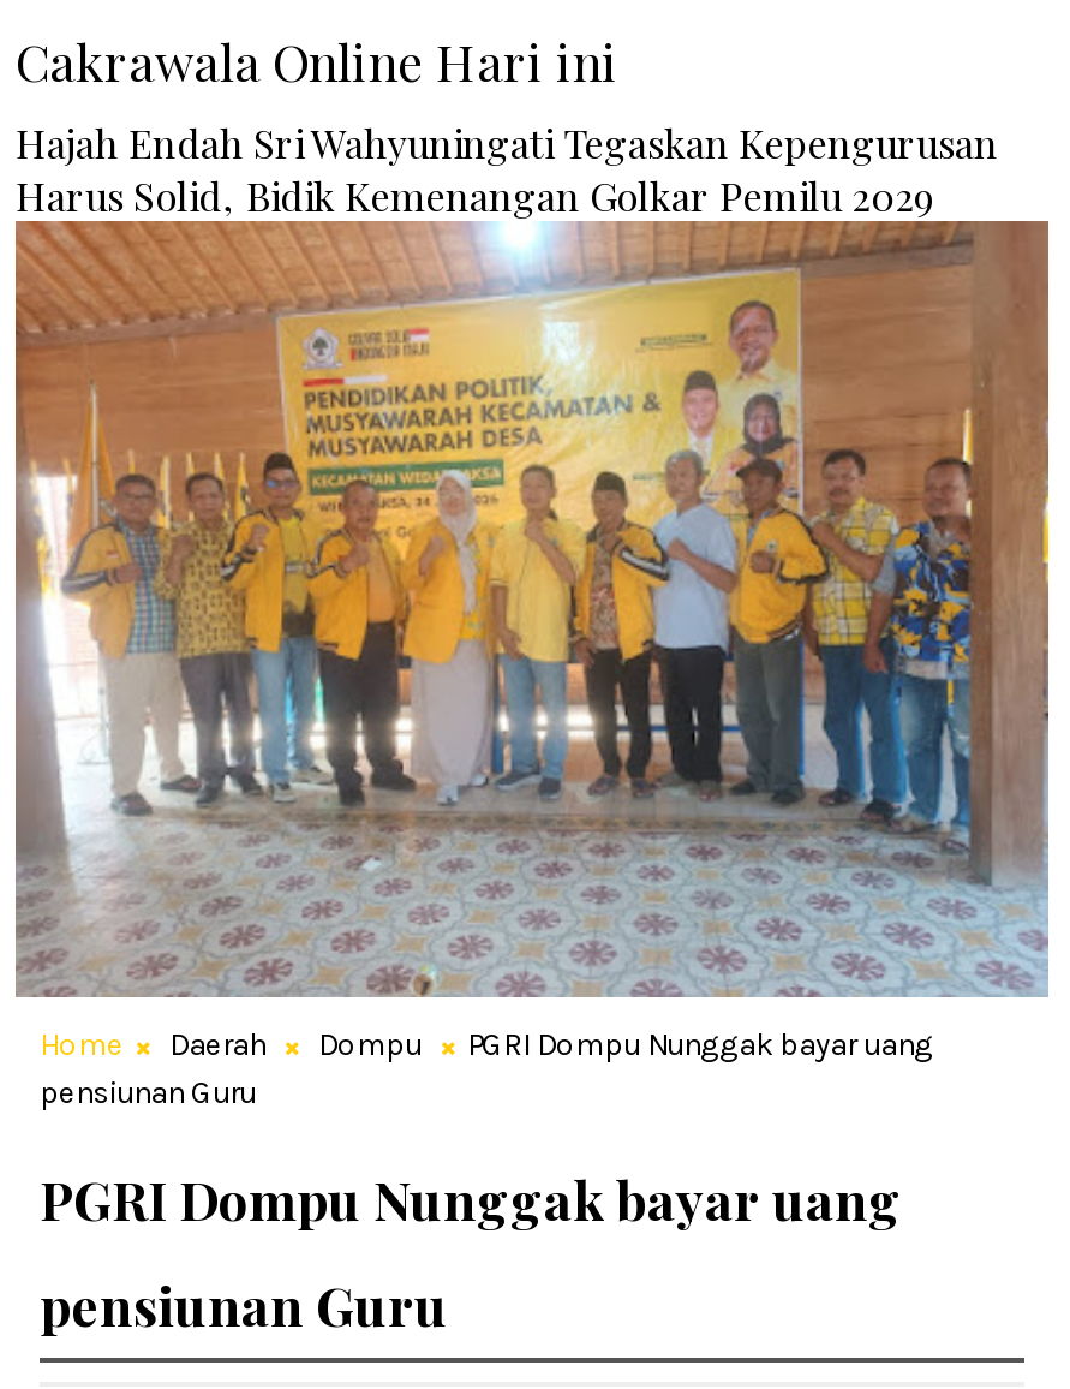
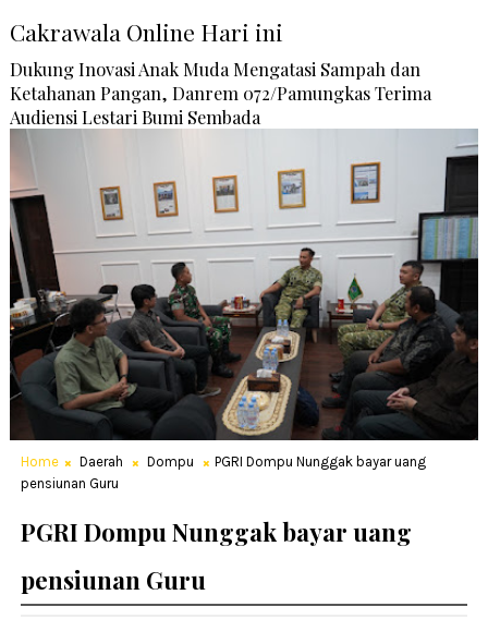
[13,116,1051,997] [image] | Hajah Endah Sri Wahyuningati Tegaskan Kepengurusan | Harus Solid, Bidik Kemenangan Golkar Pemilu 2029 -> [10,57,479,441] [image] | Dukung Inovasi Anak Muda Mengatasi Sampah dan | Ketahanan Pangan, Danrem 072/Pamungkas Terima | Audiensi Lestari Bumi Sembada

